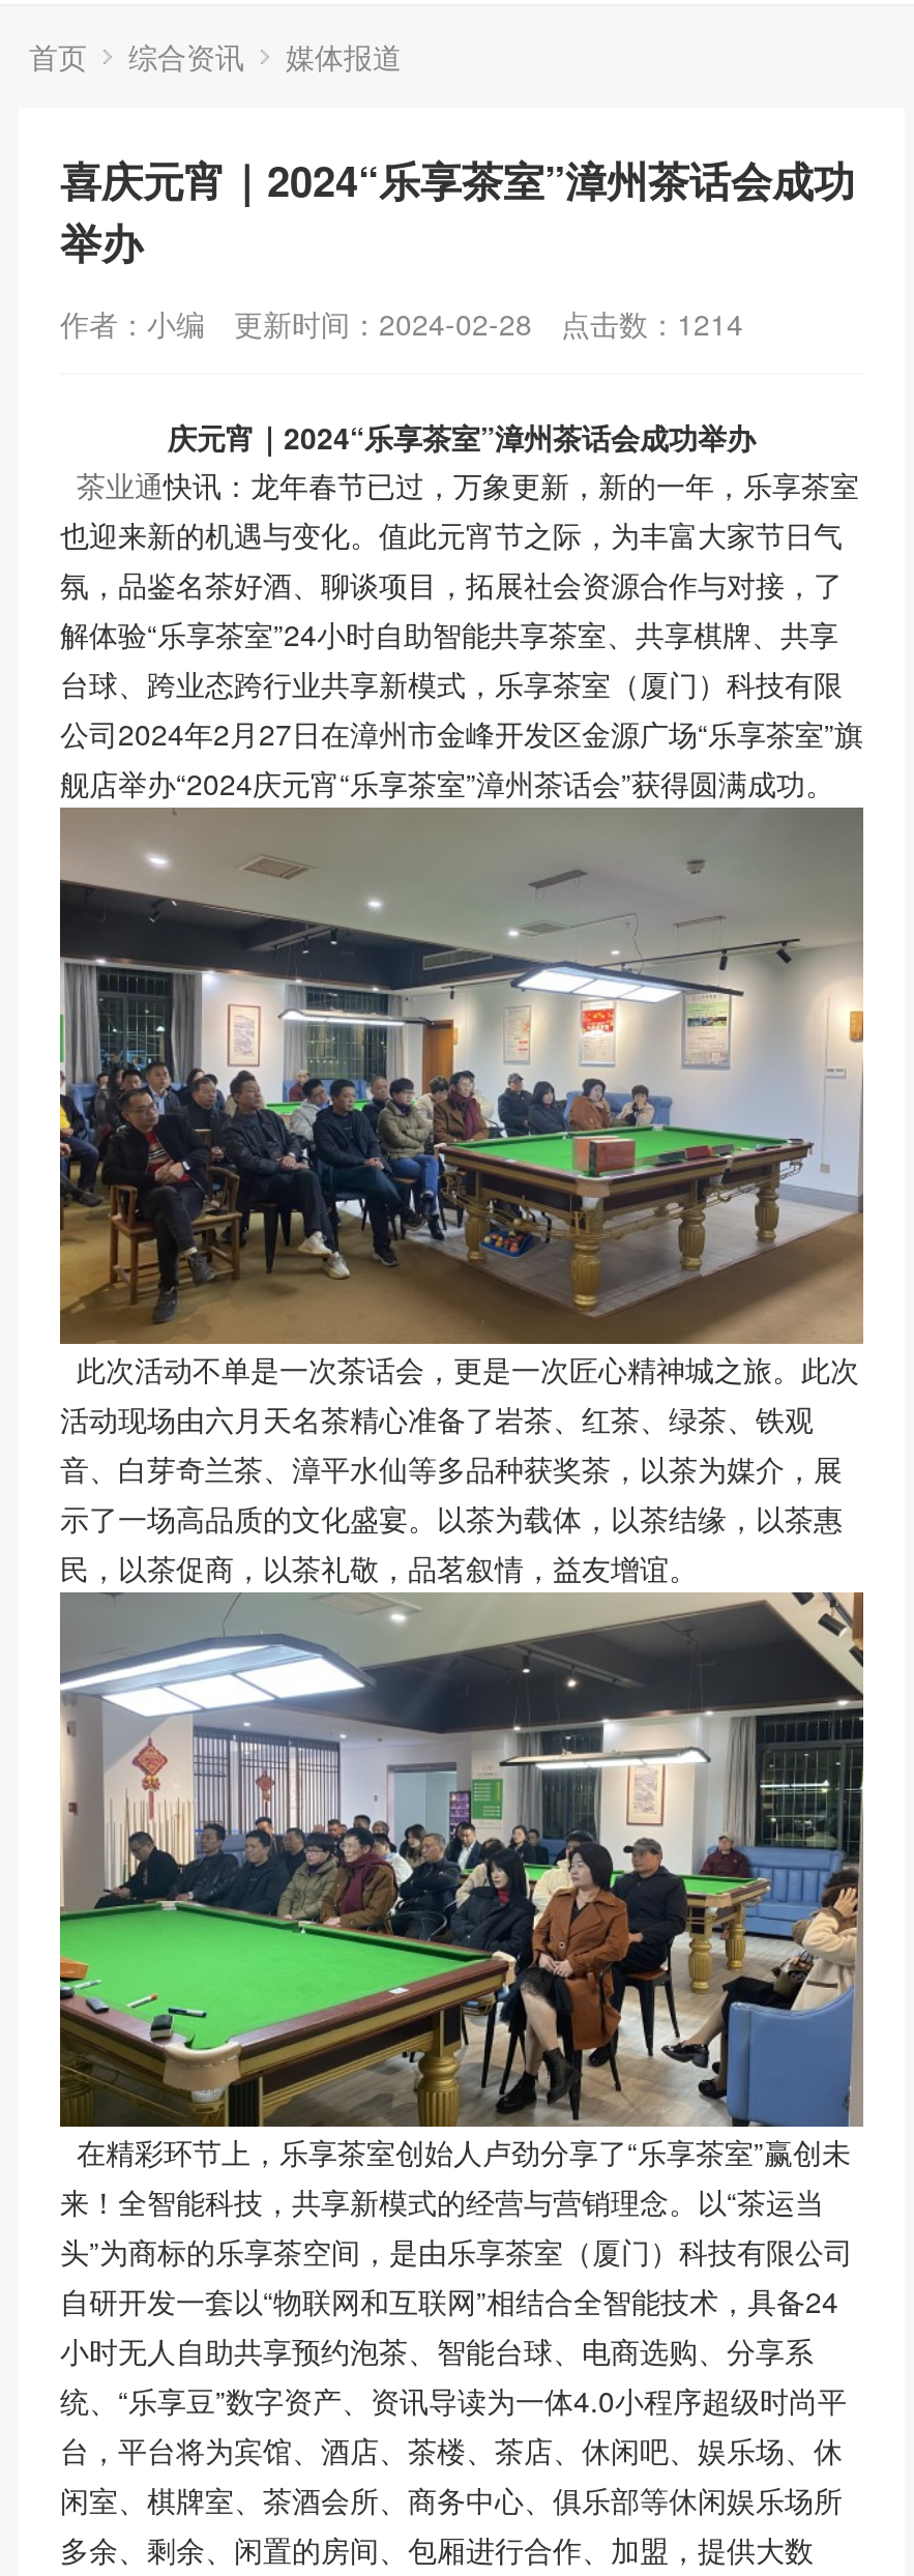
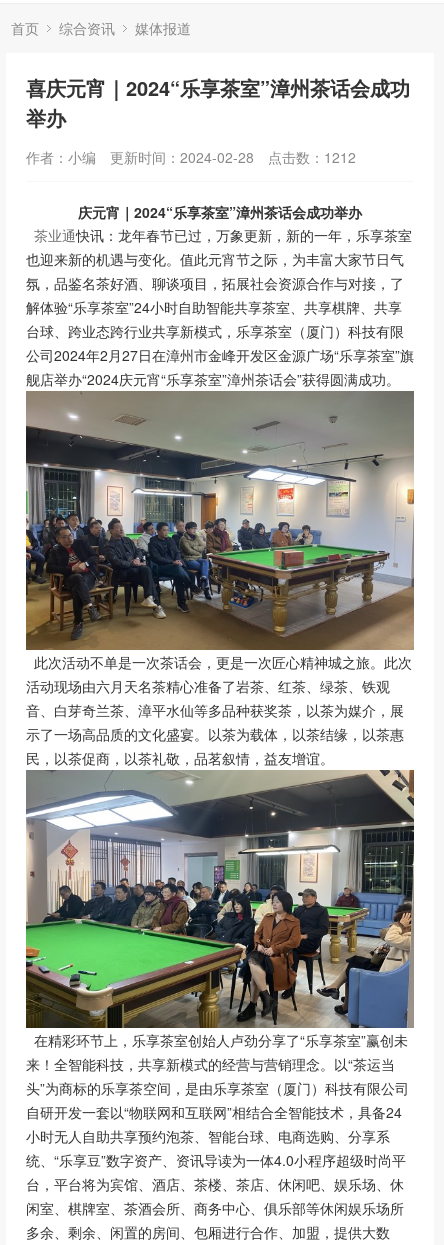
[60,302,743,344] 作者：小编 更新时间：2024-02-28 点击数：1214 -> [26,147,356,167] 作者：小编 更新时间：2024-02-28 点击数：1212

